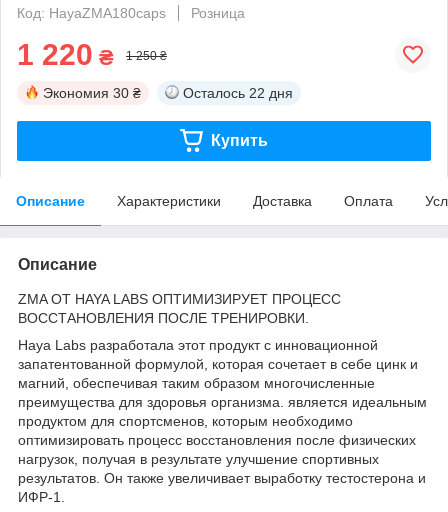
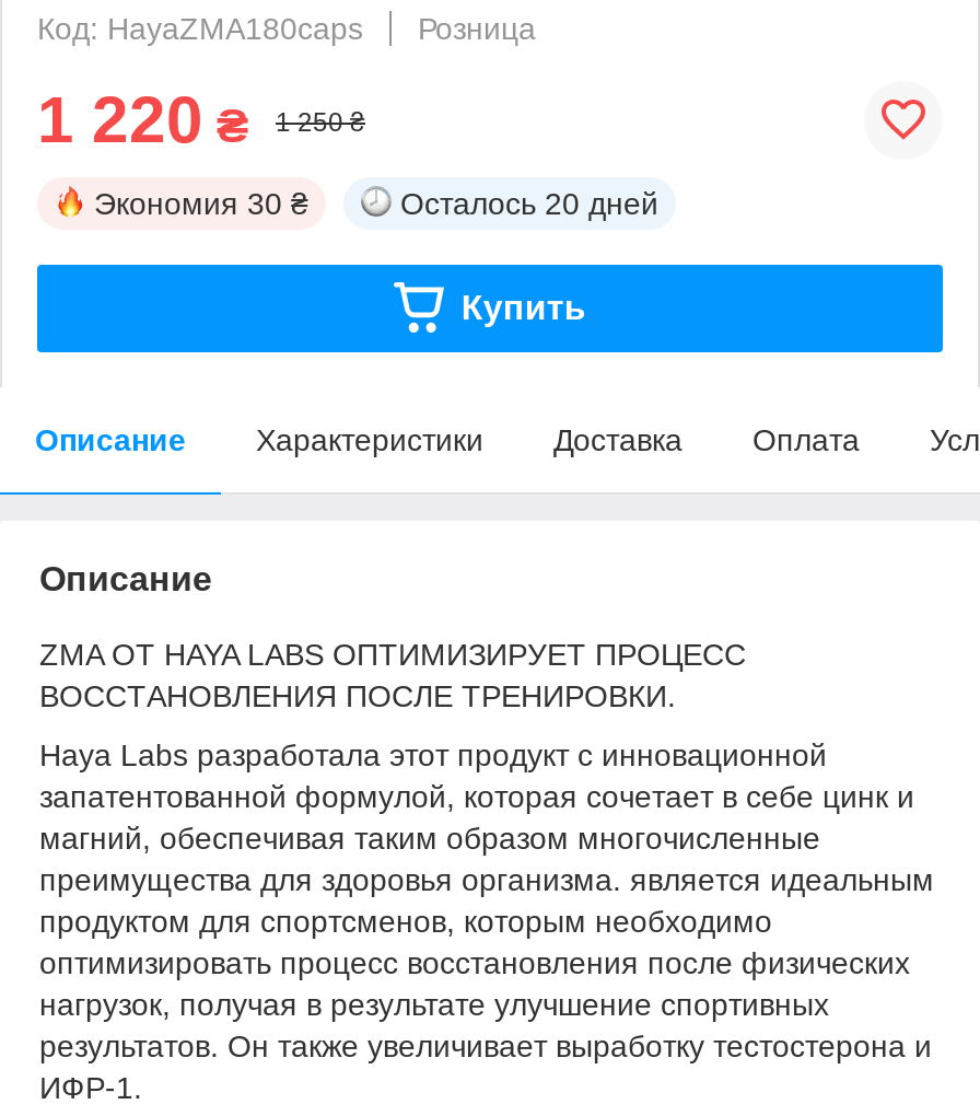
[183,85,293,101] Осталось 22 дня -> [400,186,658,221] Осталось 20 дней

